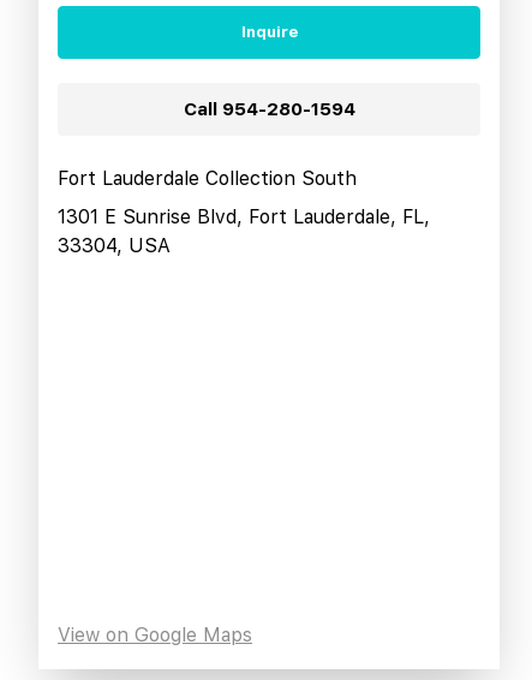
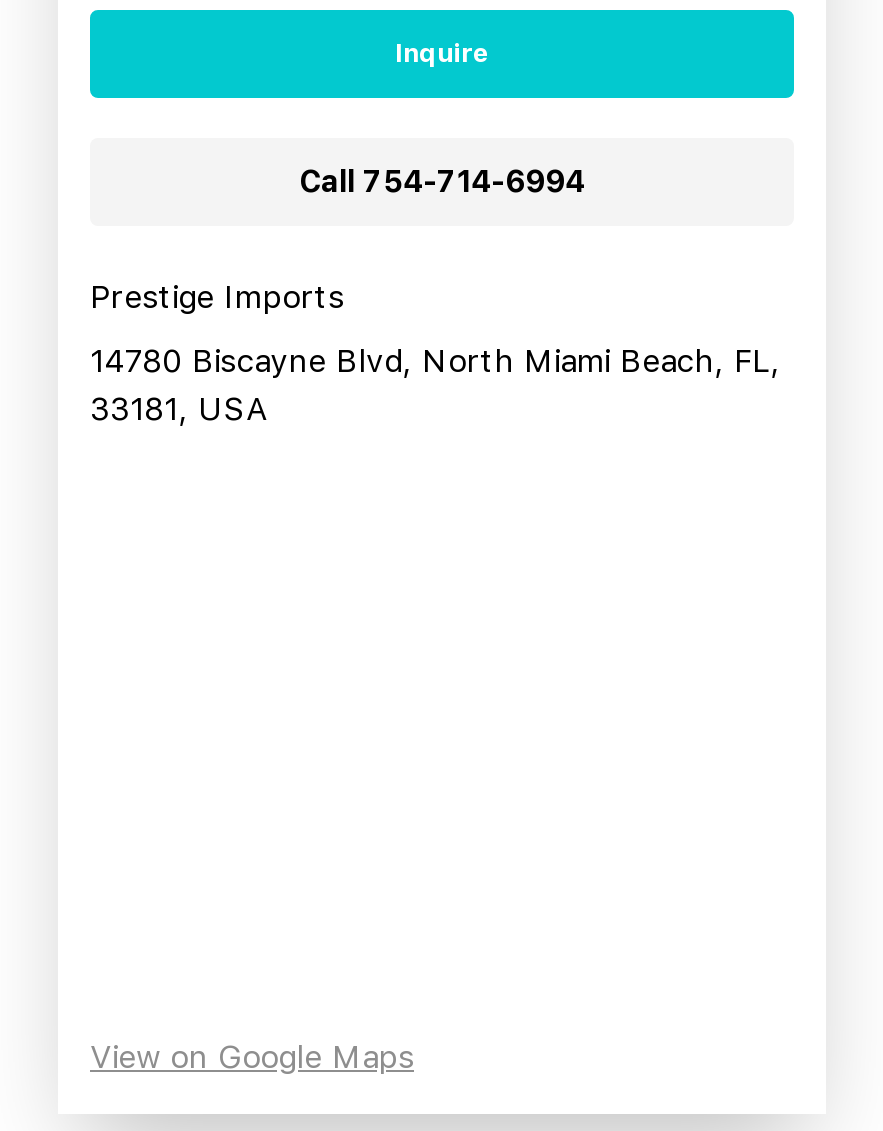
[183,98,355,120] Call 954-280-1594 -> [299,164,585,200] Call 754-714-6994
[58,167,357,190] Fort Lauderdale Collection South -> [90,278,344,316] Prestige Imports
[58,205,430,257] 1301 E Sunrise Blvd, Fort Lauderdale, FL, | 33304, USA -> [90,342,780,428] 14780 Biscayne Blvd, North Miami Beach, FL, | 33181, USA

